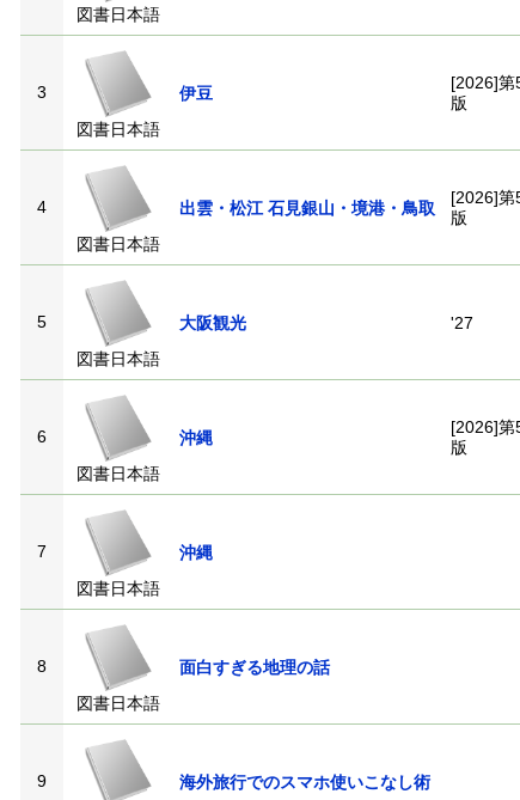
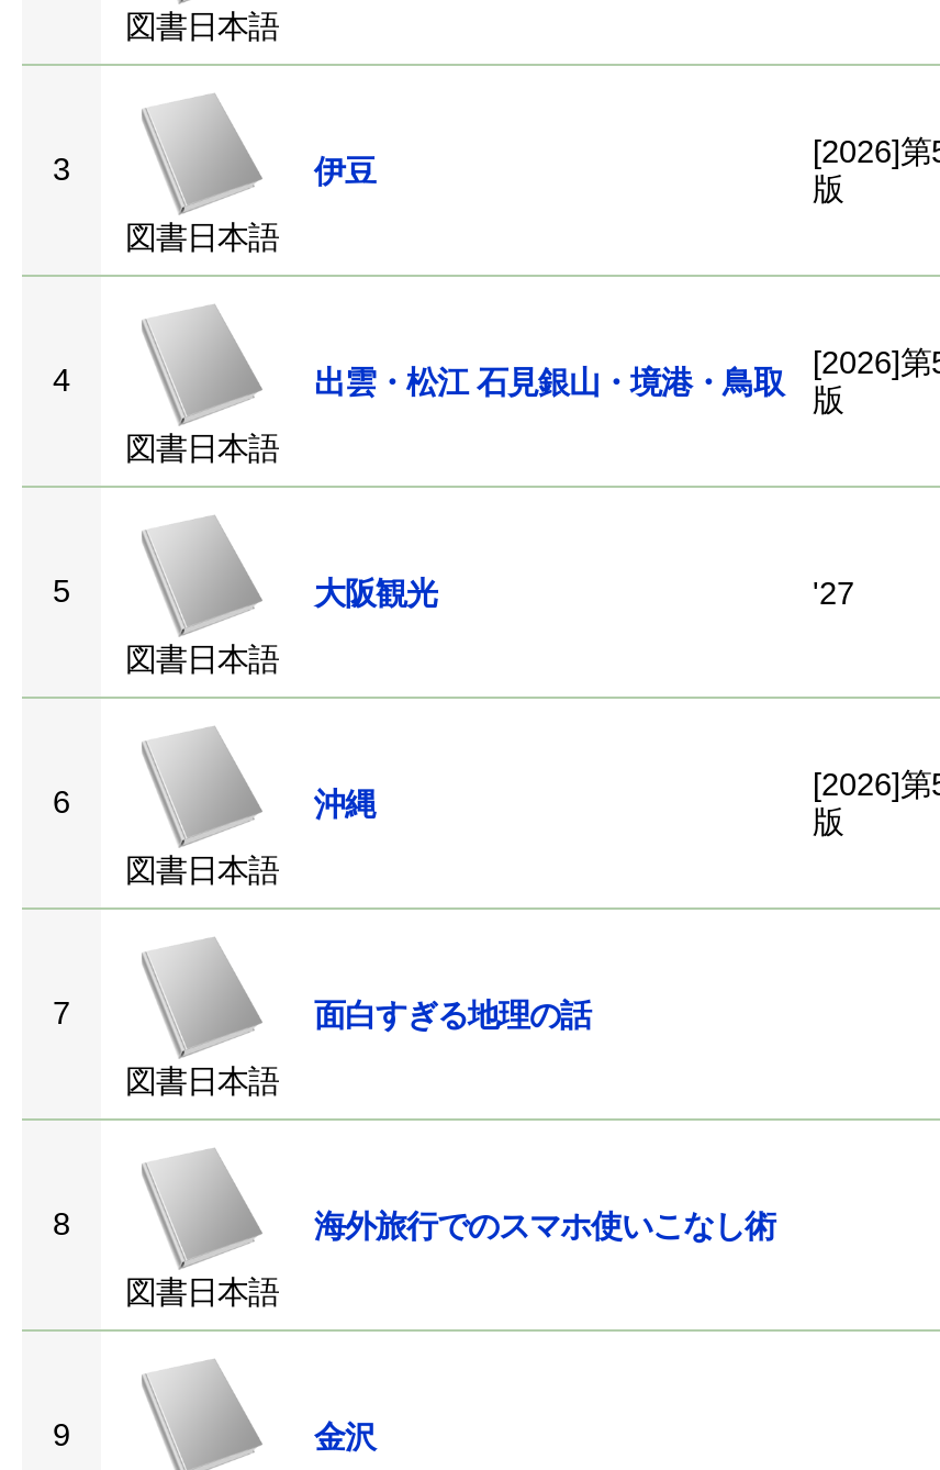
[179,543,213,562] 沖縄 -> none
moved [179,658,330,677] -> [314,998,591,1033]: 面白すぎる地理の話
moved [179,772,430,792] -> [314,1209,775,1244]: 海外旅行でのスマホ使いこなし術
none -> [314,1419,376,1455] 金沢

